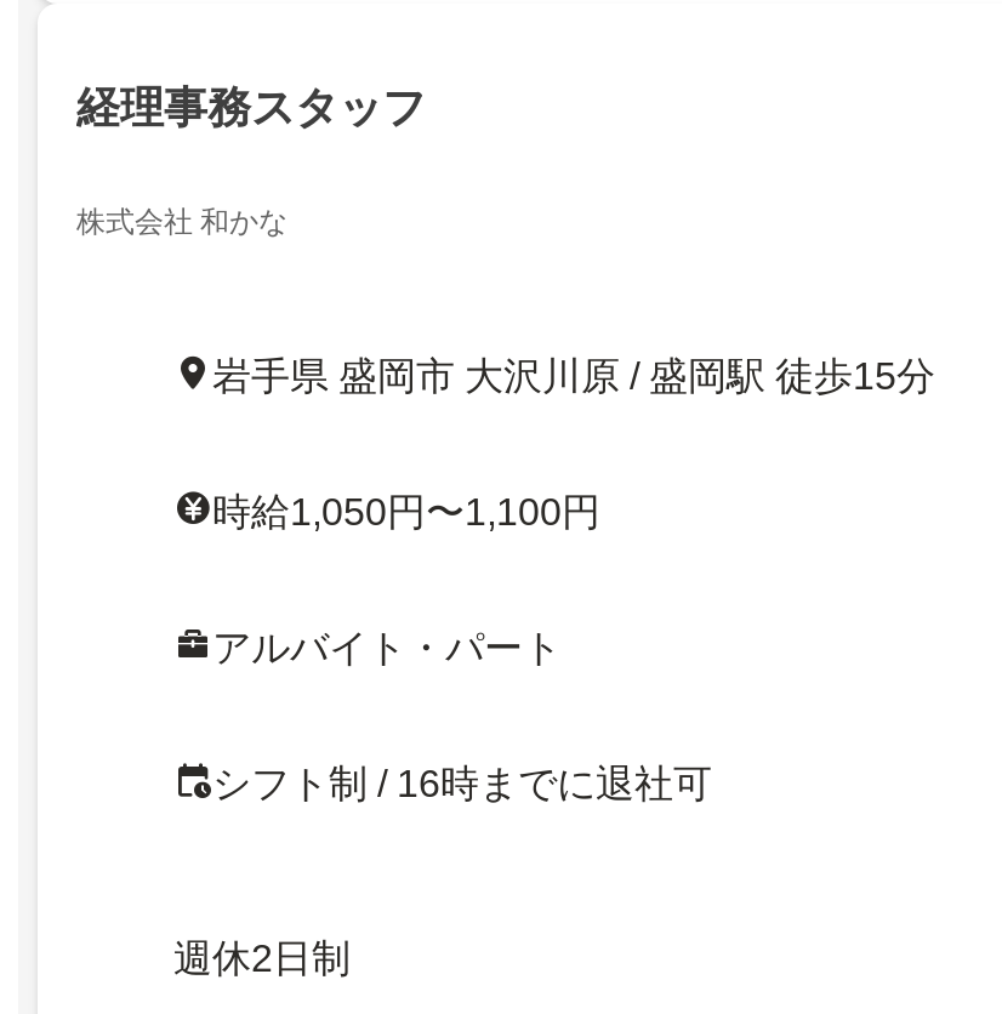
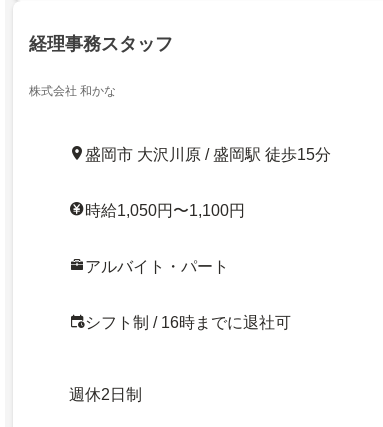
[212,354,935,395] 岩手県 盛岡市 大沢川原 / 盛岡駅 徒歩15分 -> [85,146,331,163] 盛岡市 大沢川原 / 盛岡駅 徒歩15分

